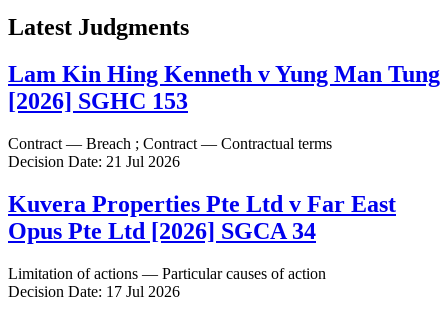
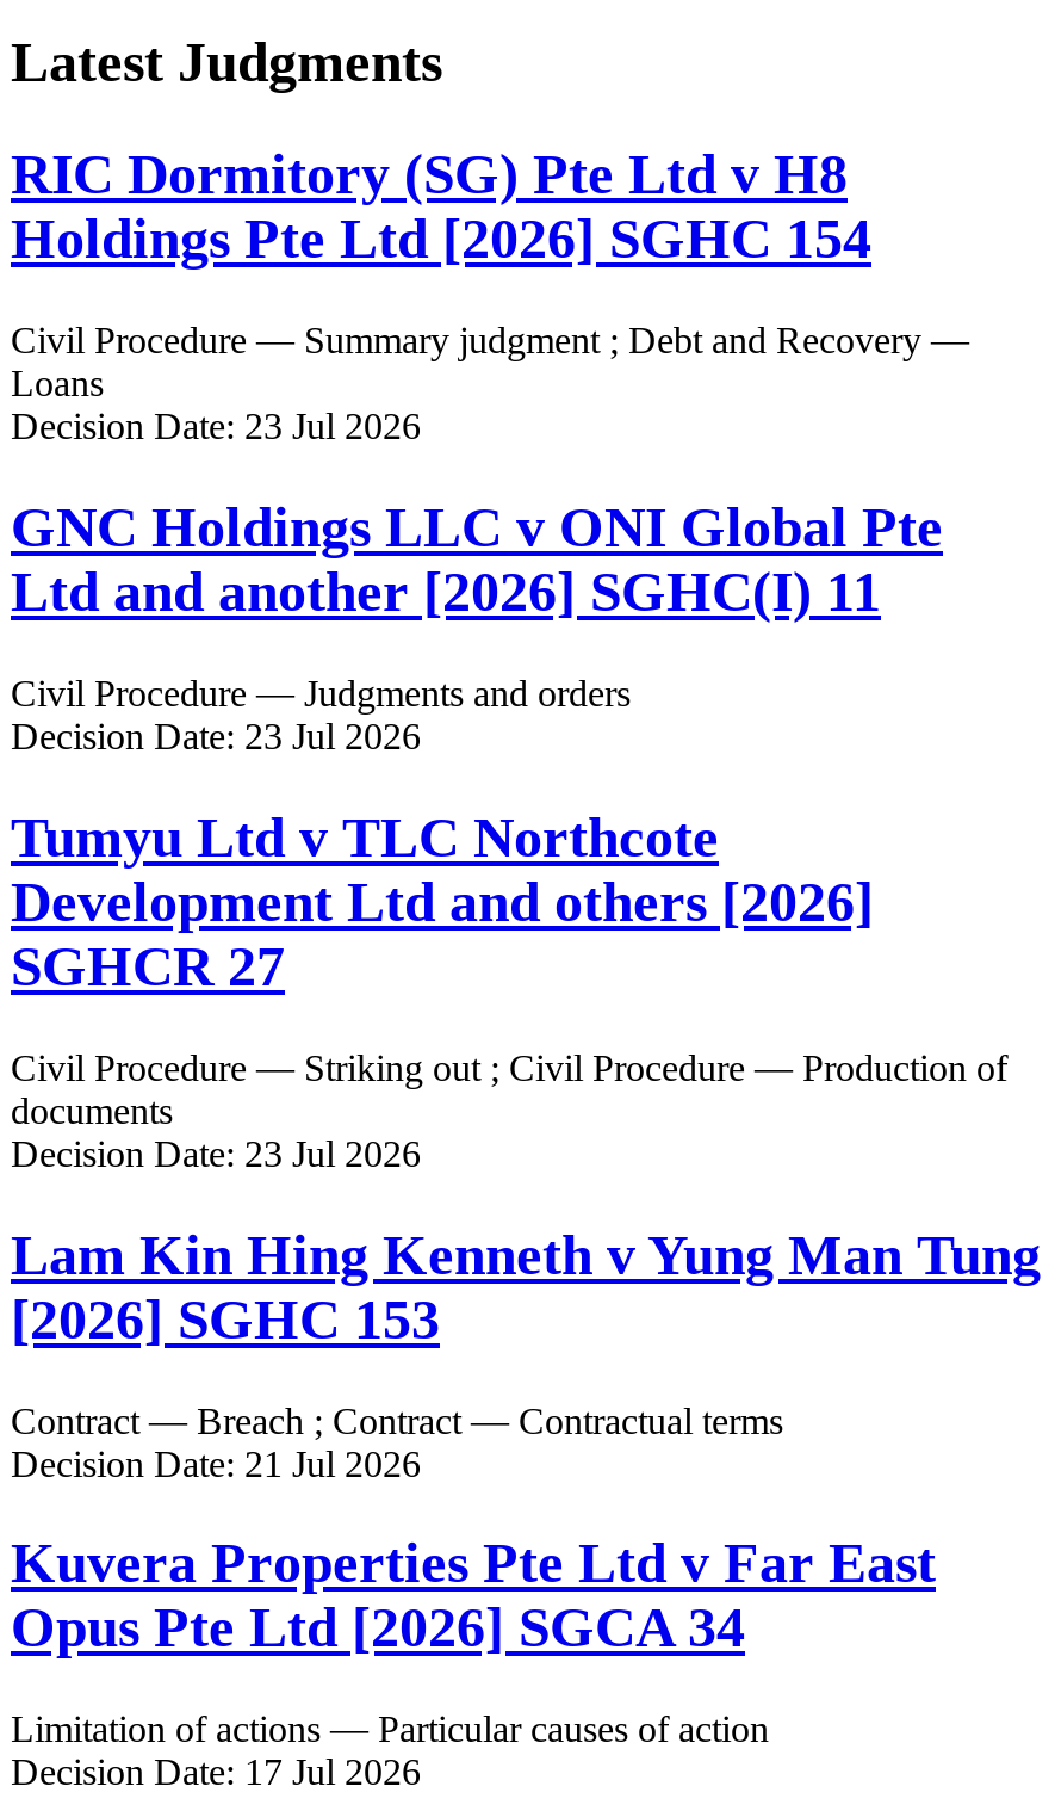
none -> [11,144,1007,1173] RIC Dormitory (SG) Pte Ltd v H8 | Holdings Pte Ltd [2026] SGHC 154 | Civil Procedure — Summary judgment ; Debt and Recovery — | Loans | Decision Date: 23 Jul 2026 | GNC Holdings LLC v ONI Global Pte | Ltd and another [2026] SGHC(I) 11 | Civil Procedure — Judgments and orders | Decision Date: 23 Jul 2026 | Tumyu Ltd v TLC Northcote | Development Ltd and others [2026] | SGHCR 27 | Civil Procedure — Striking out ; Civil Procedure — Production of | documents | Decision Date: 23 Jul 2026

